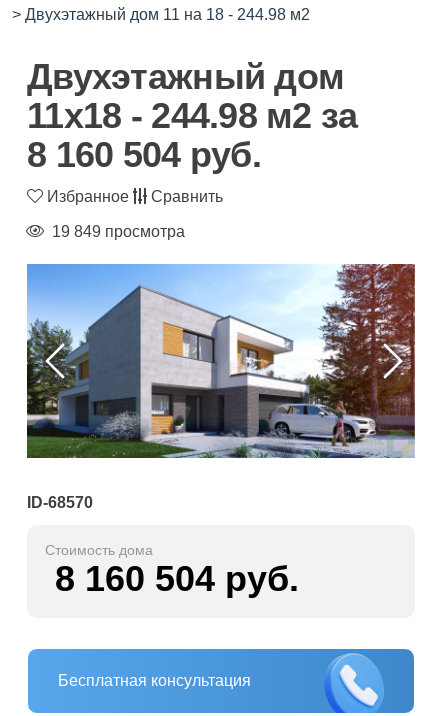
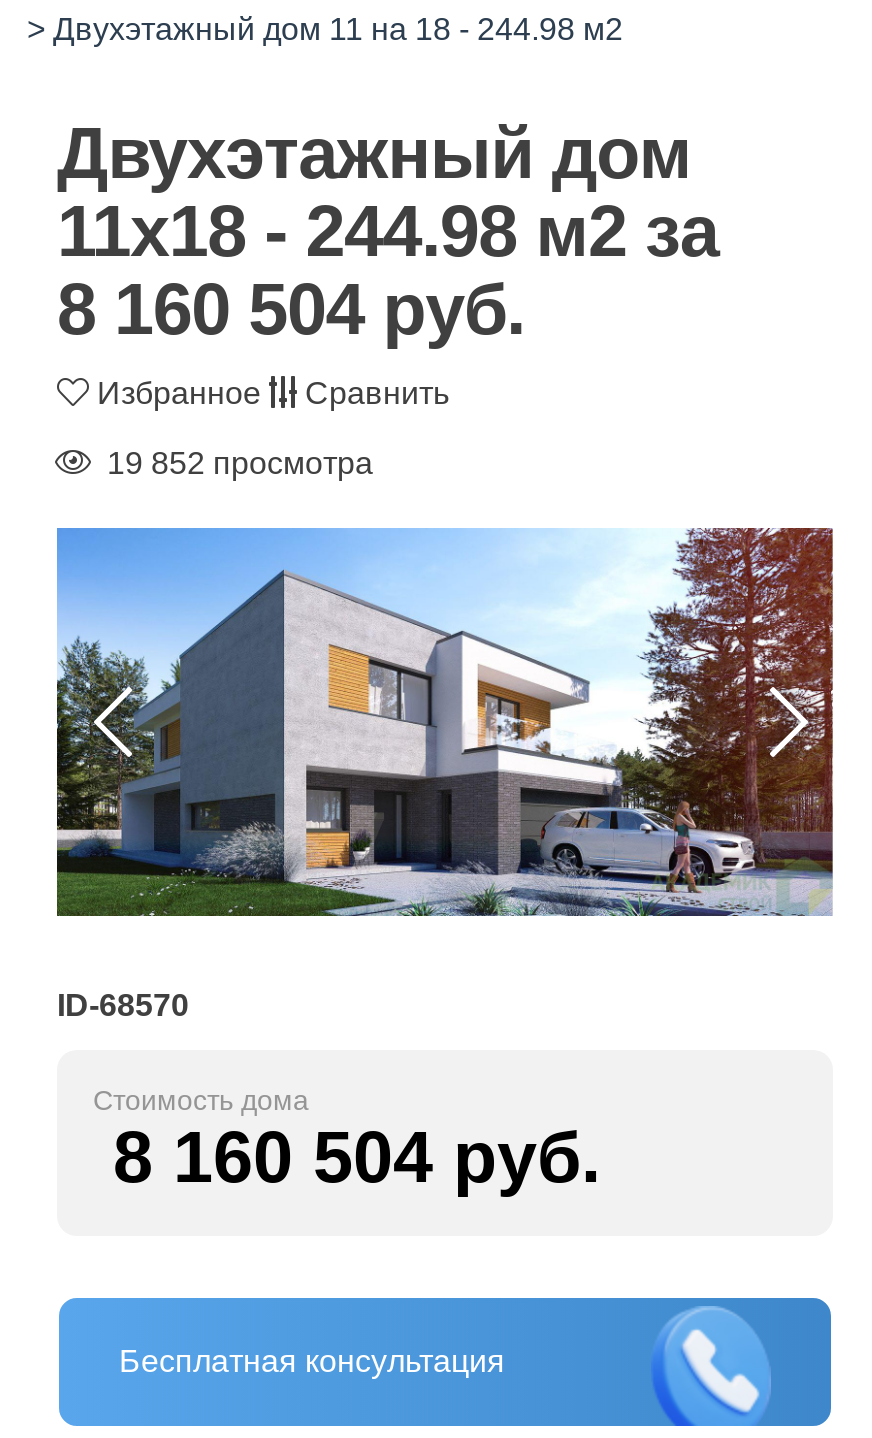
[52,223,185,240] 19 849 просмотра -> [107,446,373,480] 19 852 просмотра

